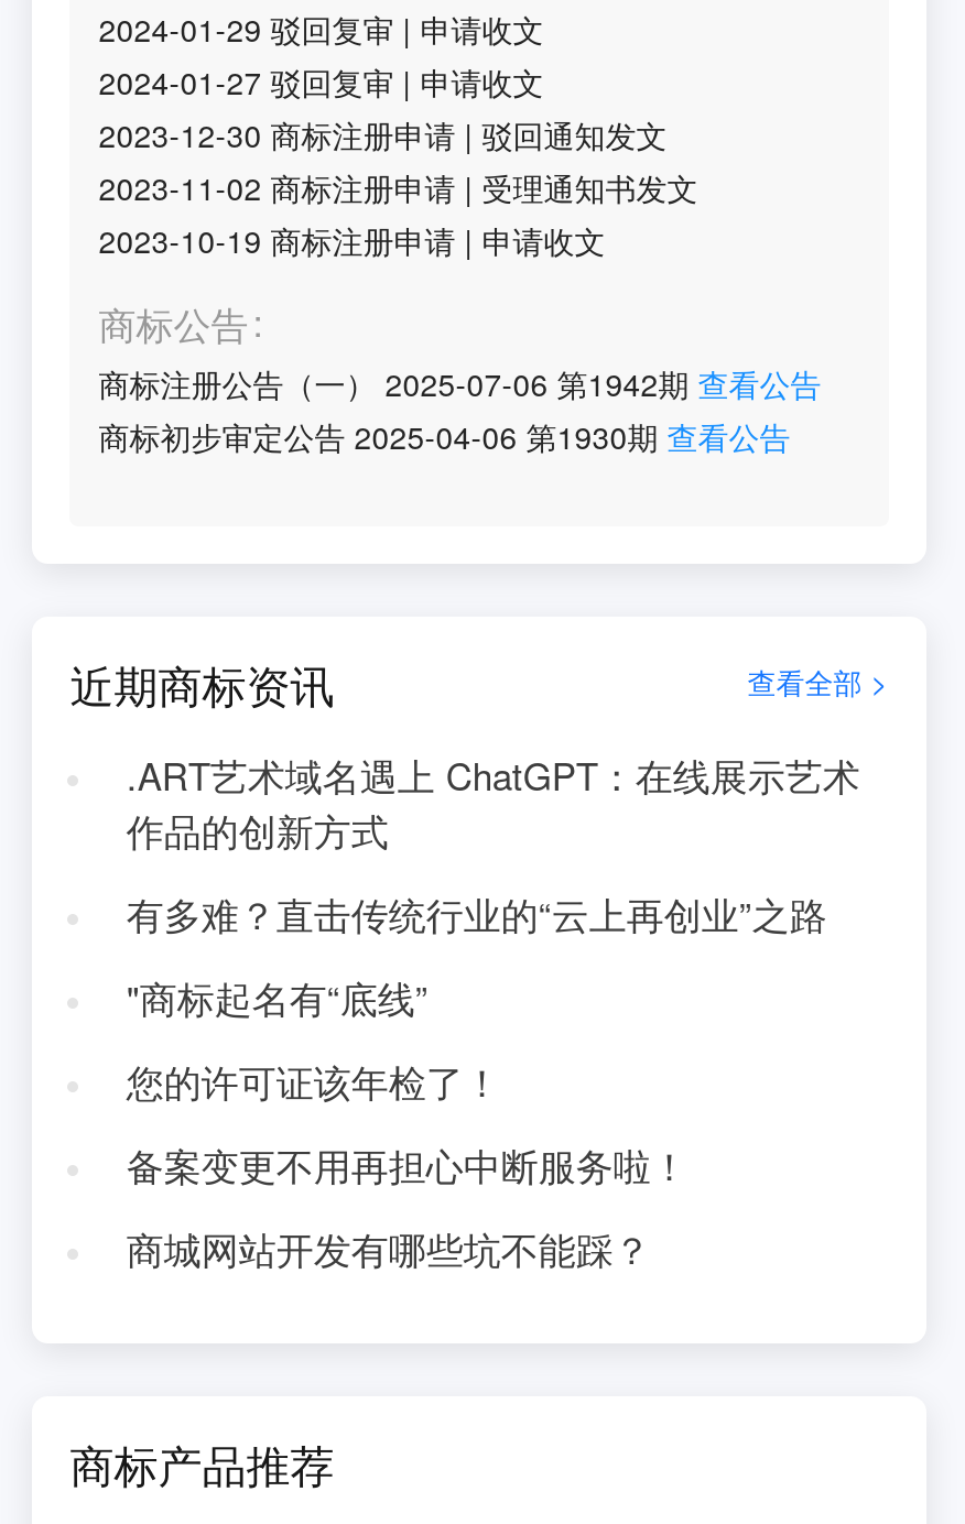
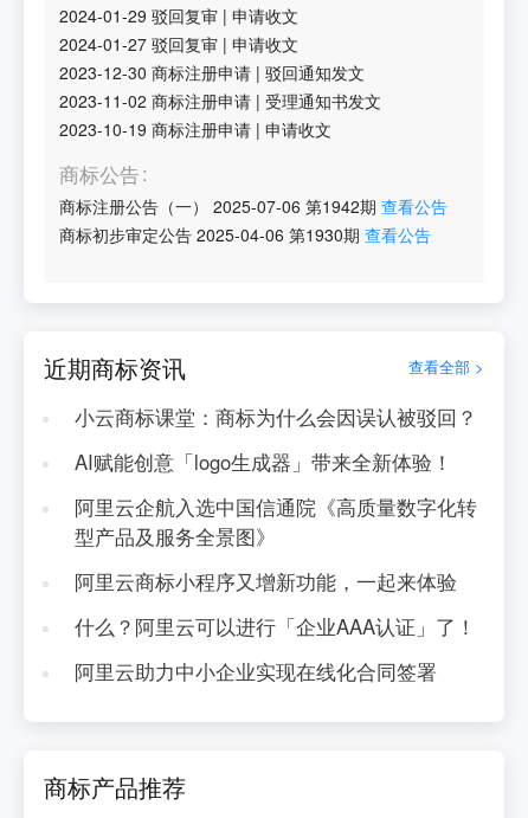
[126,749,860,857] .ART艺术域名遇上 ChatGPT：在线展示艺术 | 作品的创新方式 -> [74,402,477,431] 小云商标课堂：商标为什么会因误认被驳回？
[126,888,827,940] 有多难？直击传统行业的“云上再创业”之路 -> [74,447,452,476] AI赋能创意「logo生成器」带来全新体验！
[126,971,428,1024] "商标起名有“底线” -> [74,492,477,550] 阿里云企航入选中国信通院《高质量数字化转 | 型产品及服务全景图》
[126,1055,501,1108] 您的许可证该年检了！ -> [74,567,457,595] 阿里云商标小程序又增新功能，一起来体验
[126,1138,688,1191] 备案变更不用再担心中断服务啦！ -> [74,612,476,640] 什么？阿里云可以进行「企业AAA认证」了！
[126,1222,651,1275] 商城网站开发有哪些坑不能踩？ -> [74,657,437,685] 阿里云助力中小企业实现在线化合同签署

